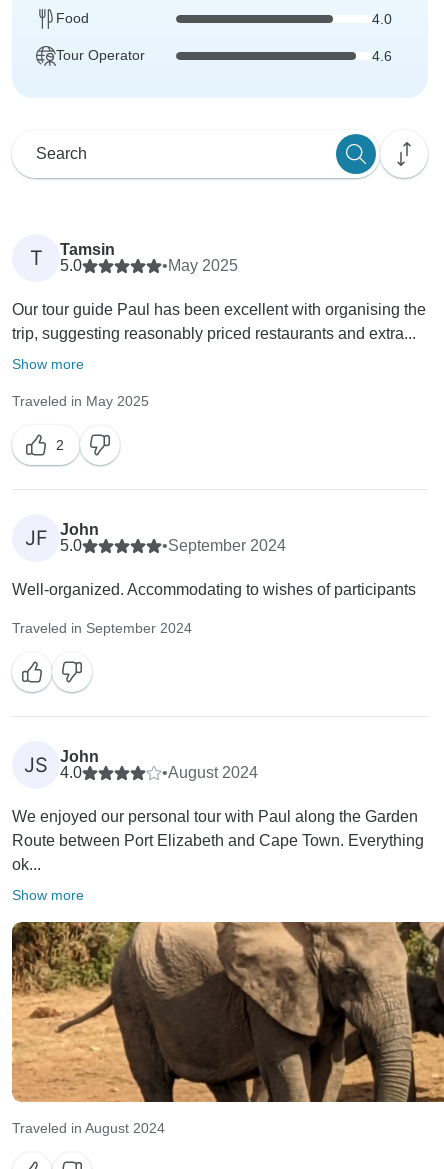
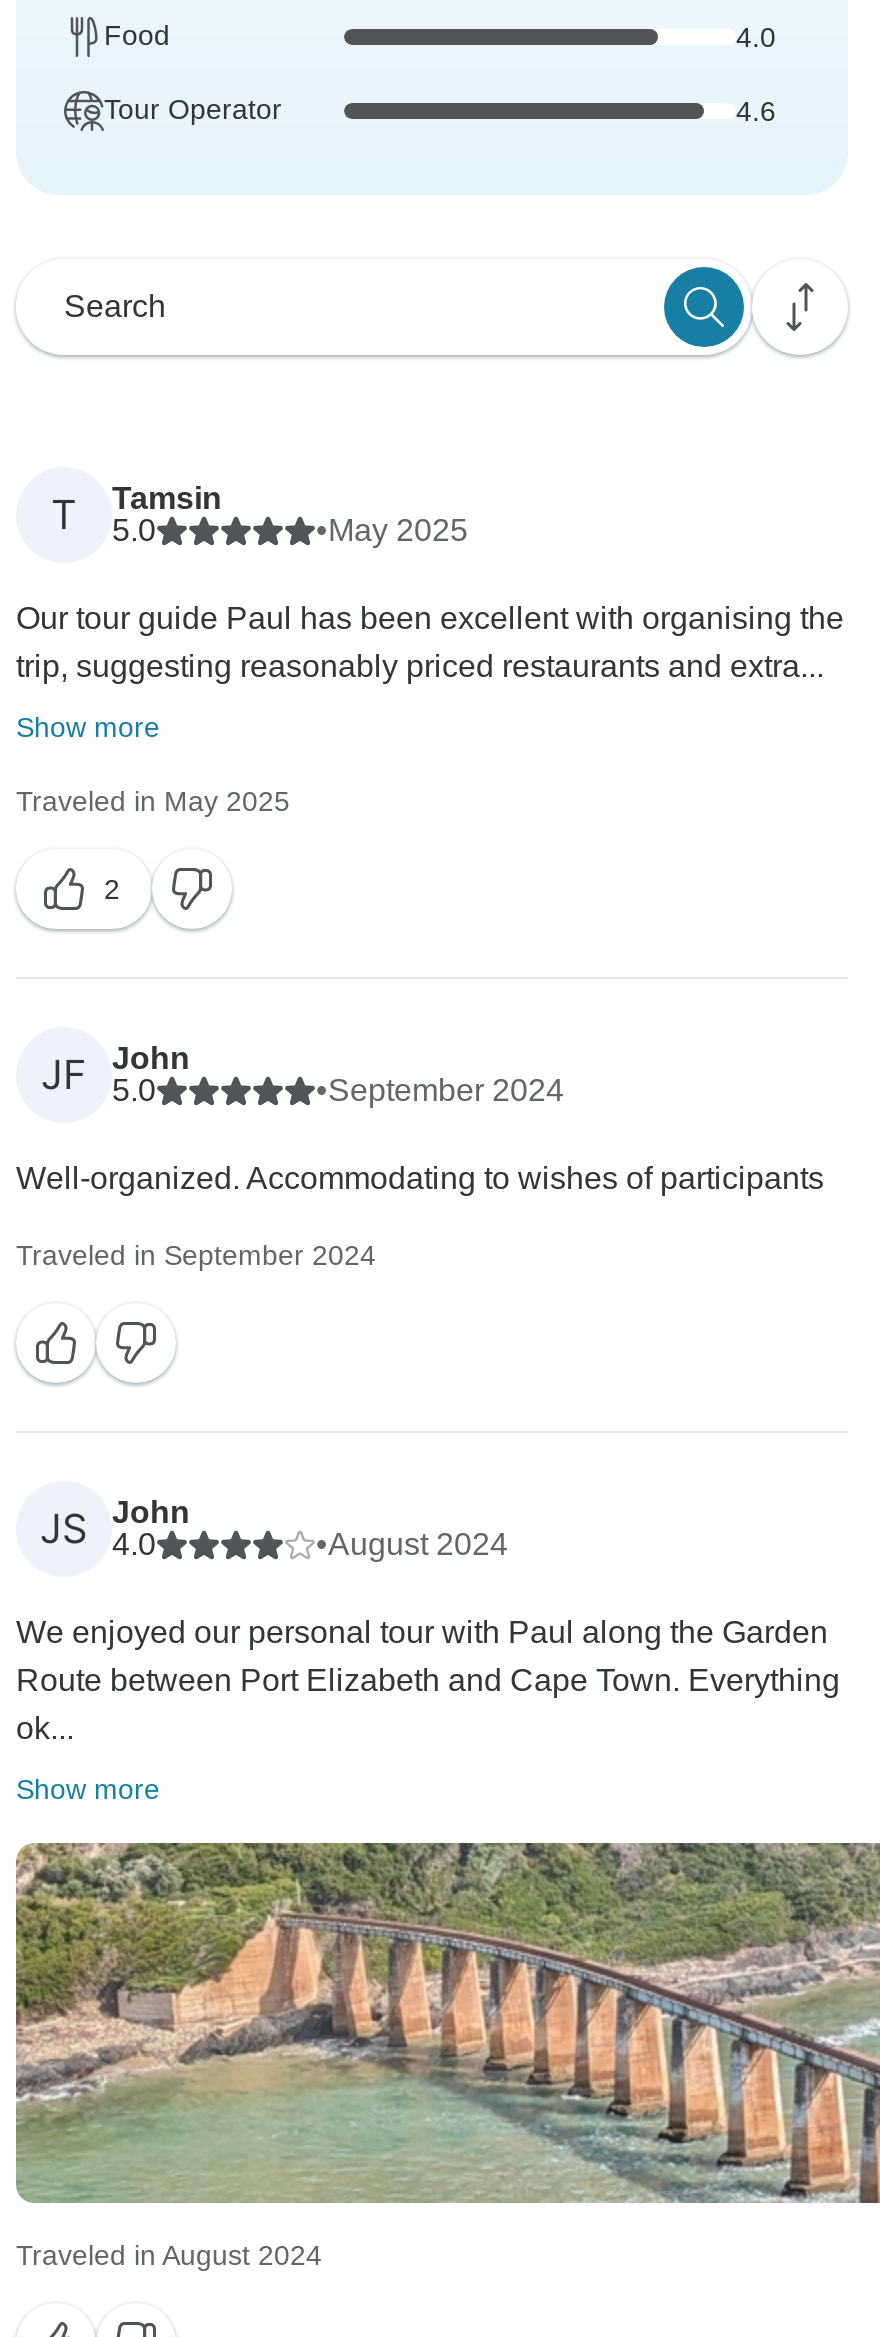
[11,921,441,1103] [image] -> [14,1841,874,2205] [image]

